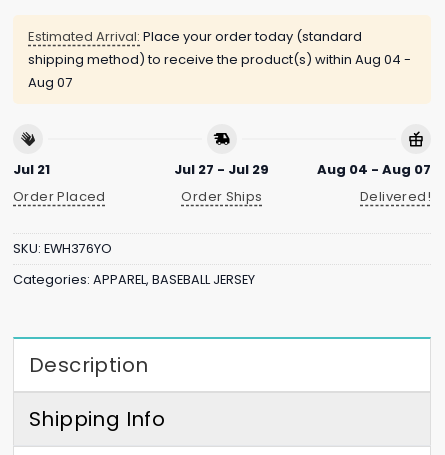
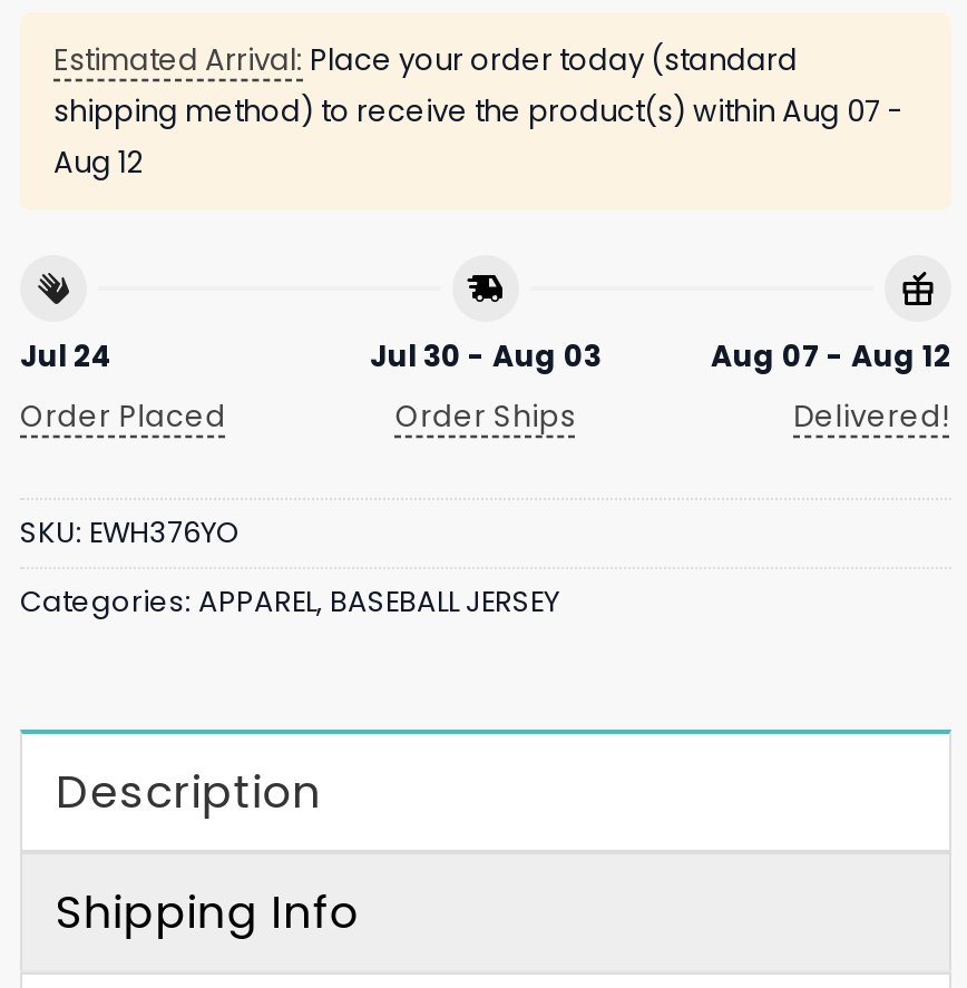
[28,49,411,68] shipping method) to receive the product(s) within Aug 04 - -> [53,89,902,131] shipping method) to receive the product(s) within Aug 07 -
[28,72,72,91] Aug 07 -> [53,140,145,183] Aug 12
[13,160,50,179] Jul 21 -> [20,335,114,378] Jul 24
[174,160,269,179] Jul 27 - Jul 29 -> [370,335,602,378] Jul 30 - Aug 03
[317,160,431,179] Aug 04 - Aug 07 -> [711,335,951,378] Aug 07 - Aug 12

